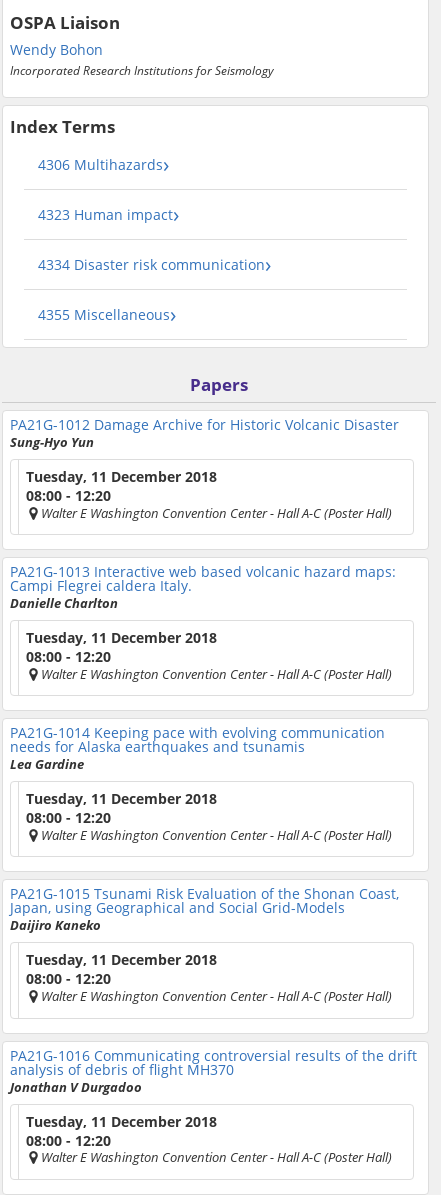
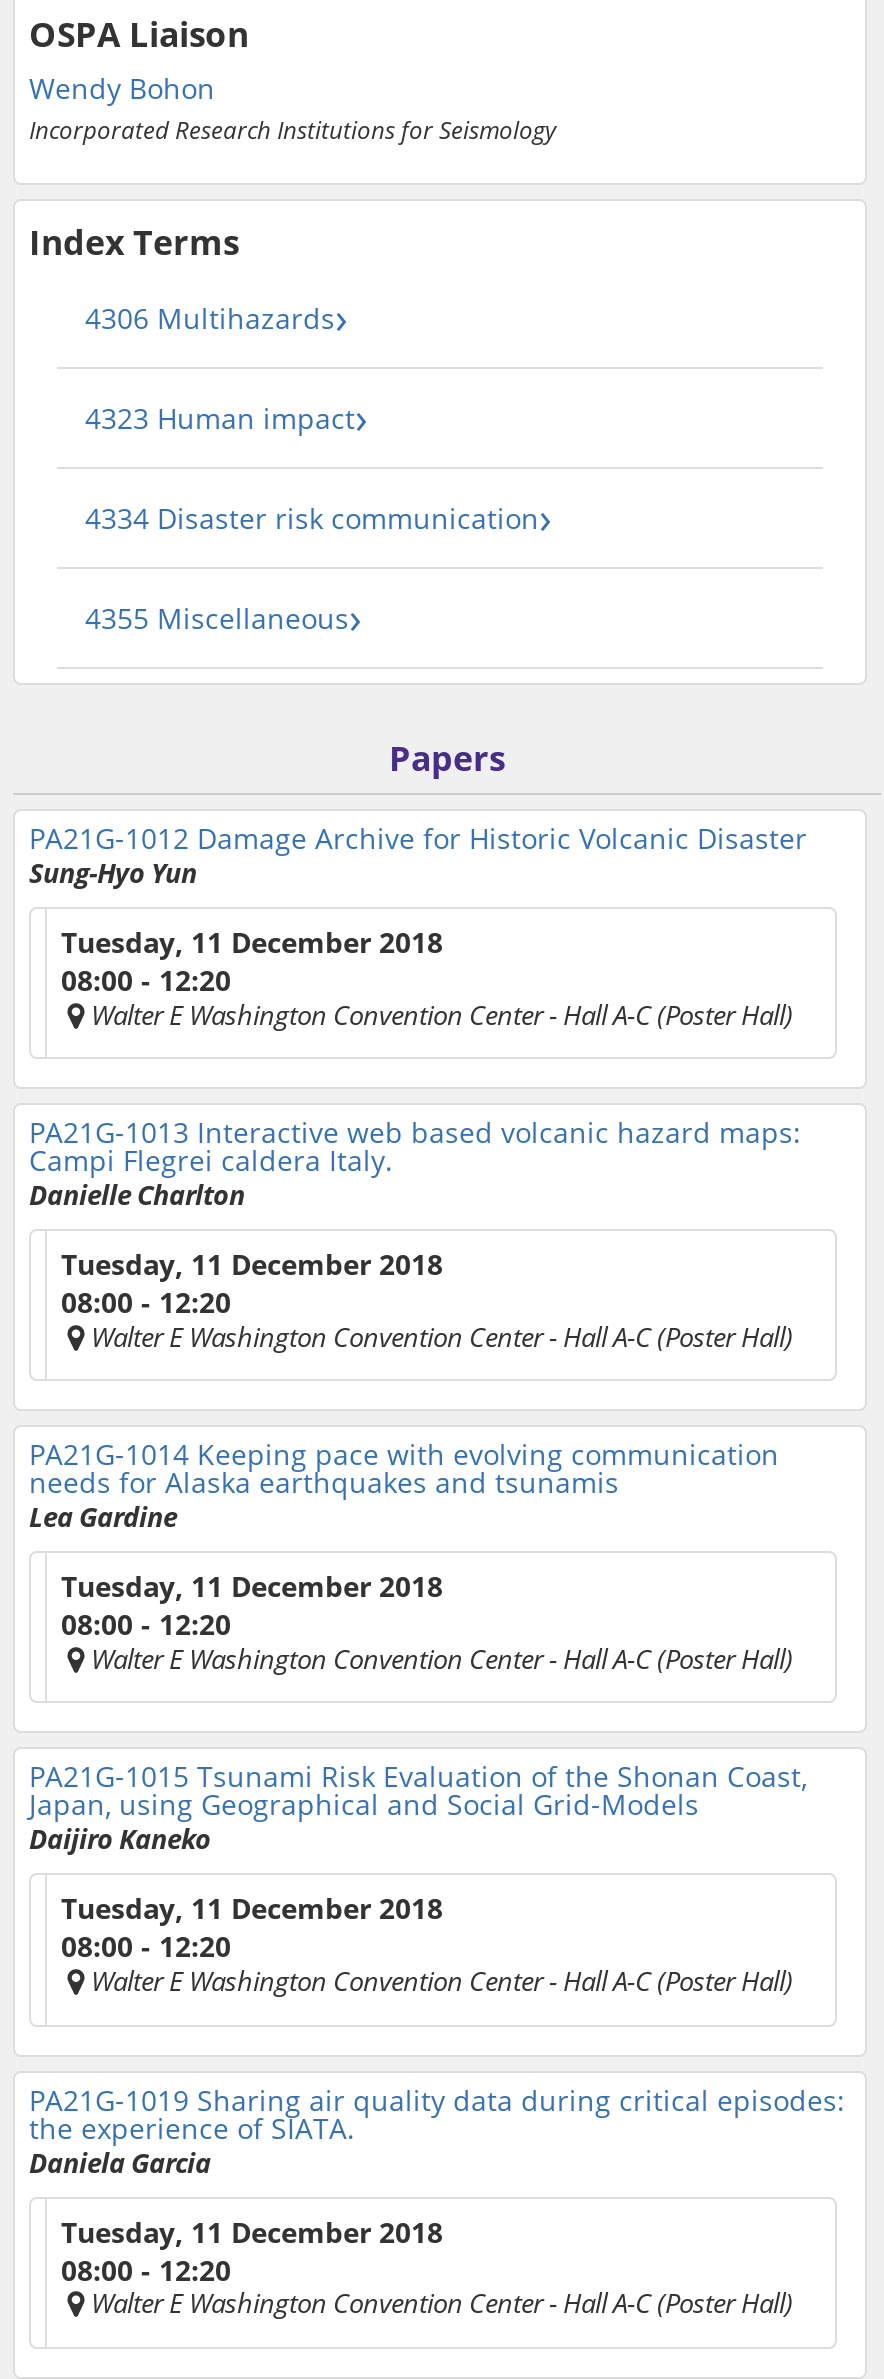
[10,1045,417,1095] PA21G-1016 Communicating controversial results of the drift | analysis of debris of flight MH370 | Jonathan V Durgadoo -> [29,2080,845,2180] PA21G-1019 Sharing air quality data during critical episodes: | the experience of SIATA. | Daniela Garcia

